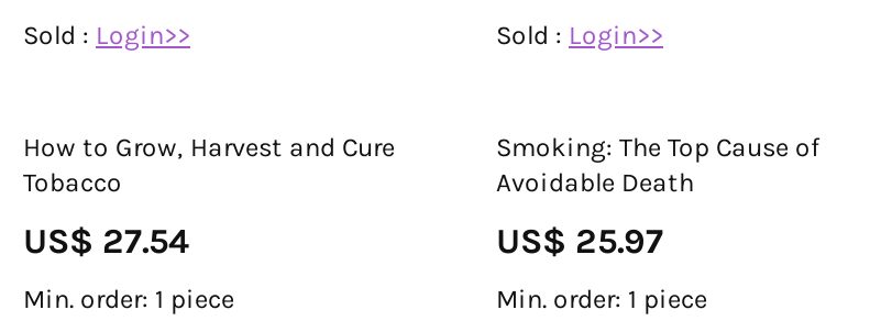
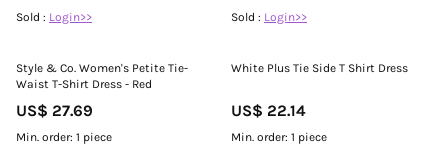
[23,131,395,197] How to Grow, Harvest and Cure | Tobacco -> [16,61,188,91] Style & Co. Women's Petite Tie- | Waist T-Shirt Dress - Red
[496,131,819,197] Smoking: The Top Cause of | Avoidable Death -> [231,61,408,75] White Plus Tie Side T Shirt Dress
[23,219,190,261] US$ 27.54 -> [16,101,93,120] US$ 27.69
[496,219,663,261] US$ 25.97 -> [231,101,306,120] US$ 22.14

